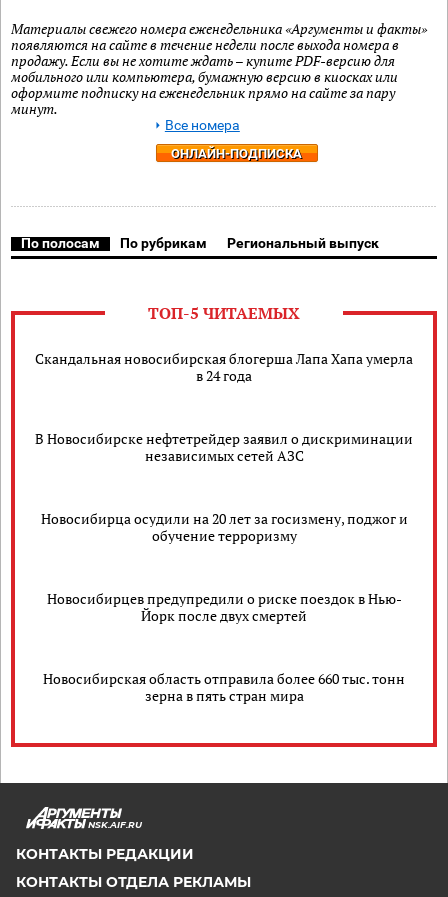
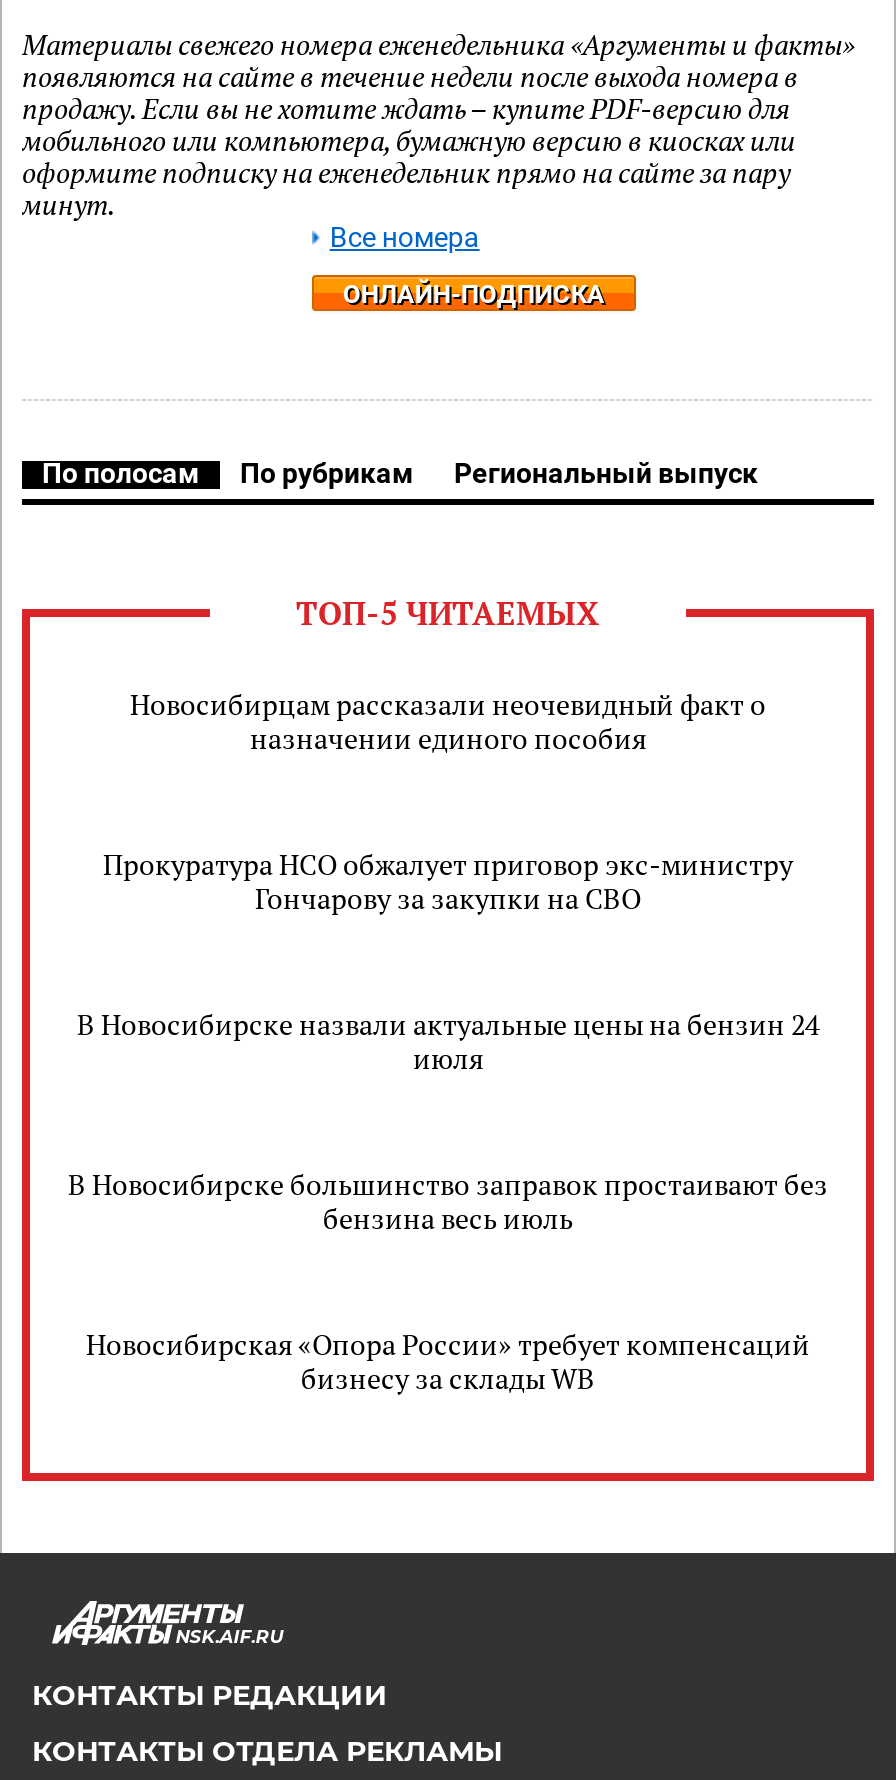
[35,349,413,385] Скандальная новосибирская блогерша Лапа Хапа умерла | в 24 года -> [130,685,766,757] Новосибирцам рассказали неочевидный факт о | назначении единого пособия
[35,429,413,465] В Новосибирске нефтетрейдер заявил о дискриминации | независимых сетей АЗС -> [103,845,793,917] Прокуратура НСО обжалует приговор экс-министру | Гончарову за закупки на СВО
[40,509,407,545] Новосибирца осудили на 20 лет за госизмену, поджог и | обучение терроризму -> [77,1005,819,1077] В Новосибирске назвали актуальные цены на бензин 24 | июля
[46,589,401,625] Новосибирцев предупредили о риске поездок в Нью- | Йорк после двух смертей -> [68,1165,828,1237] В Новосибирске большинство заправок простаивают без | бензина весь июль
[43,669,405,705] Новосибирская область отправила более 660 тыс. тонн | зерна в пять стран мира -> [86,1325,810,1397] Новосибирская «Опора России» требует компенсаций | бизнесу за склады WB

